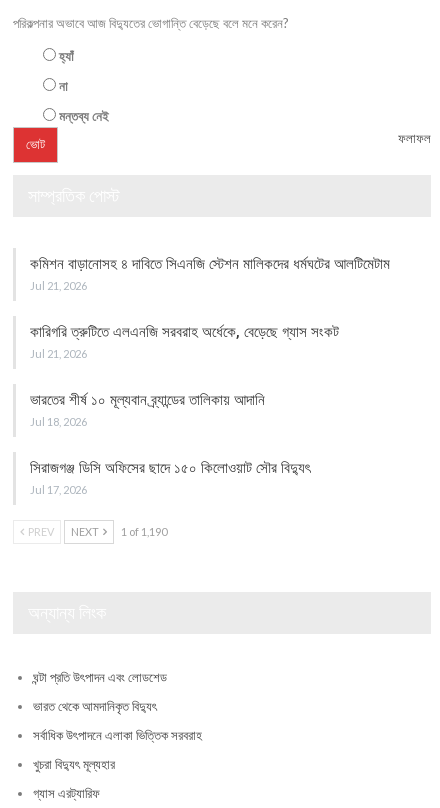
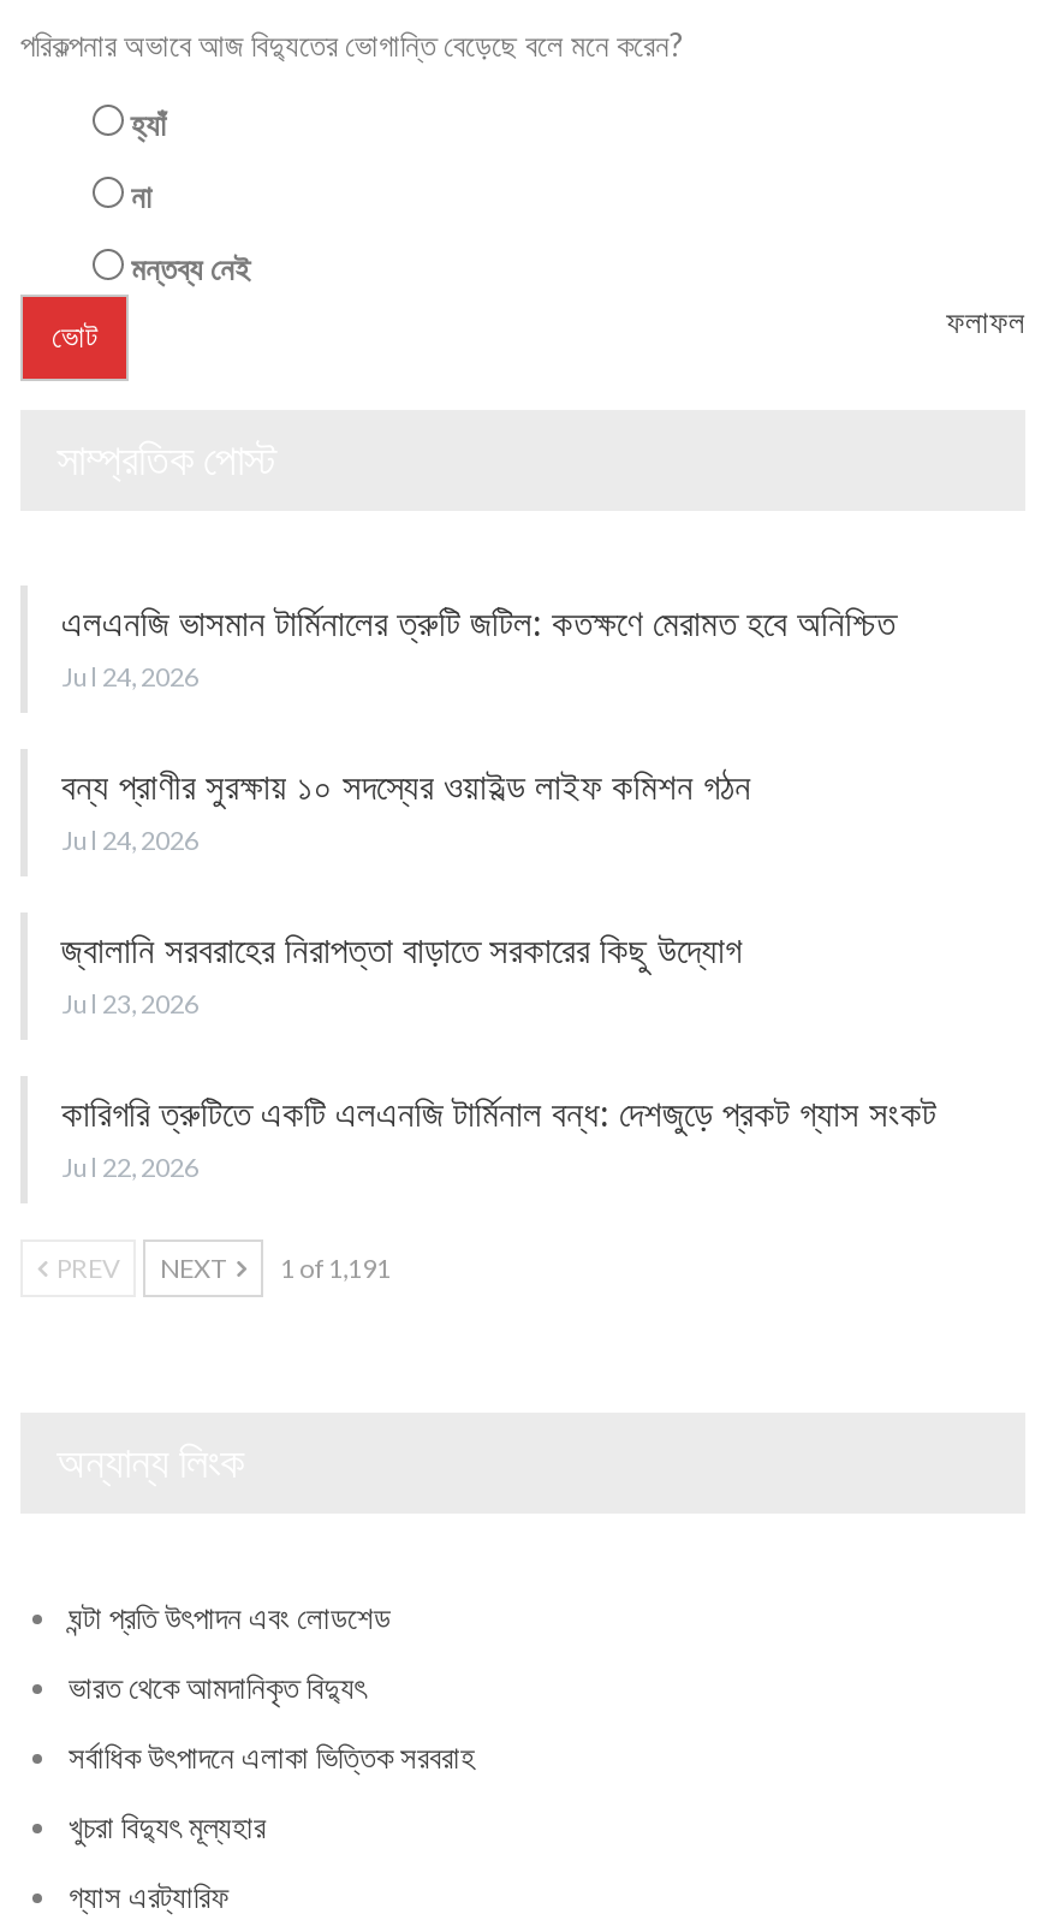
[30,255,390,292] কমিশন বাড়ানোসহ ৪ দাবিতে সিএনজি স্টেশন মালিকদের ধর্মঘটের আলটিমেটাম | Jul 21, 2026 -> [61,603,905,692] এলএনজি ভাসমান টার্মিনালের ত্রুটি জটিল: কতক্ষণে মেরামত হবে অনিশ্চিত | Jul 24, 2026
[30,323,339,360] কারিগরি ত্রুটিতে এলএনজি সরবরাহ অর্ধেকে, বেড়েছে গ্যাস সংকট | Jul 21, 2026 -> [61,767,761,856] বন্য প্রাণীর সুরক্ষায় ১০ সদস্যের ওয়াইল্ড লাইফ কমিশন গঠন | Jul 24, 2026
[30,391,265,428] ভারতের শীর্ষ ১০ মূল্যবান ব্র্যান্ডের তালিকায় আদানি | Jul 18, 2026 -> [61,930,742,1019] জ্বালানি সরবরাহের নিরাপত্তা বাড়াতে সরকারের কিছু উদ্যোগ | Jul 23, 2026
[30,459,310,496] সিরাজগঞ্জ ডিসি অফিসের ছাদে ১৫০ কিলোওয়াট সৌর বিদ্যুৎ | Jul 17, 2026 -> [61,1094,936,1183] কারিগরি ত্রুটিতে একটি এলএনজি টার্মিনাল বন্ধ: দেশজুড়ে প্রকট গ্যাস সংকট | Jul 22, 2026
[26,525,167,538] PREV NEXT 1 of 1,190 -> [52,1252,391,1284] PREV NEXT 1 of 1,191

